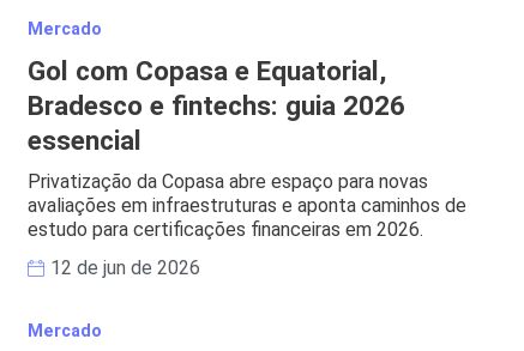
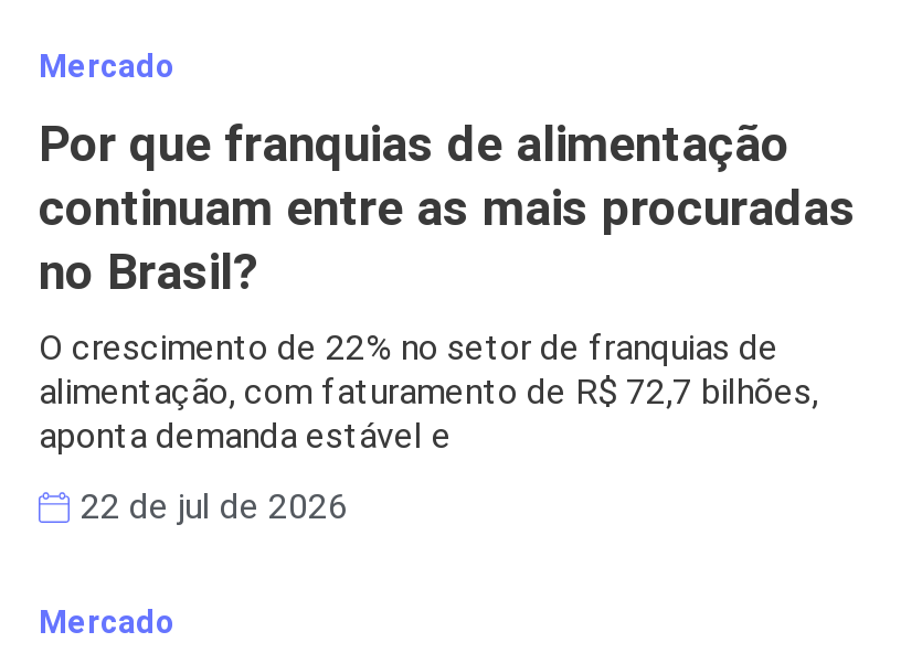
[28,55,405,155] Gol com Copasa e Equatorial, | Bradesco e fintechs: guia 2026 | essencial -> [39,114,856,299] Por que franquias de alimentação | continuam entre as mais procuradas | no Brasil?
[28,170,466,240] Privatização da Copasa abre espaço para novas | avaliações em infraestruturas e aponta caminhos de | estudo para certificações financeiras em 2026. -> [39,326,818,456] O crescimento de 22% no setor de franquias de | alimentação, com faturamento de R$ 72,7 bilhões, | aponta demanda estável e
[50,256,200,279] 12 de jun de 2026 -> [81,485,348,527] 22 de jul de 2026

